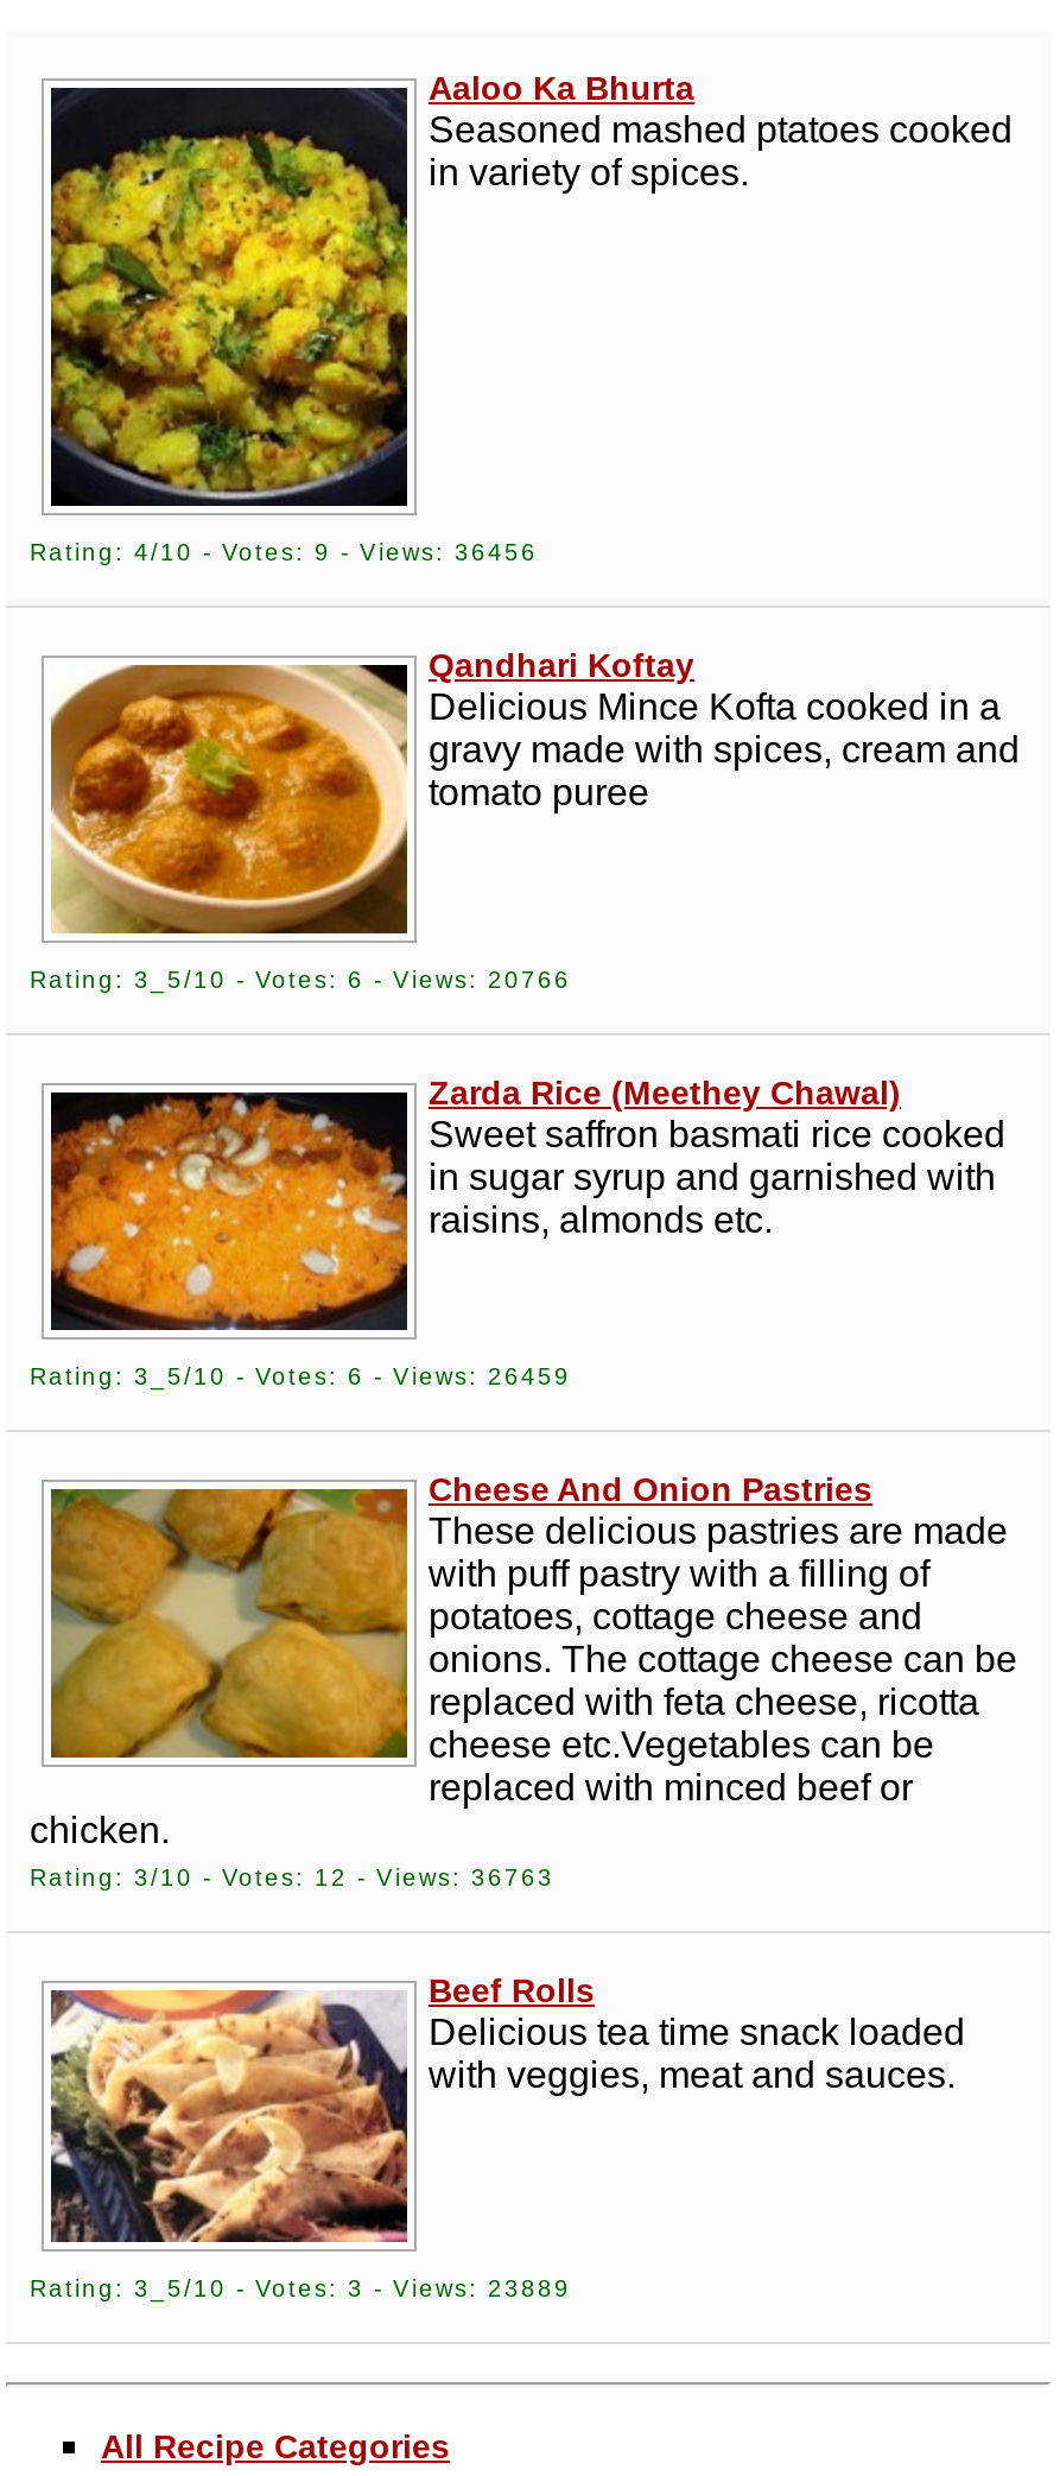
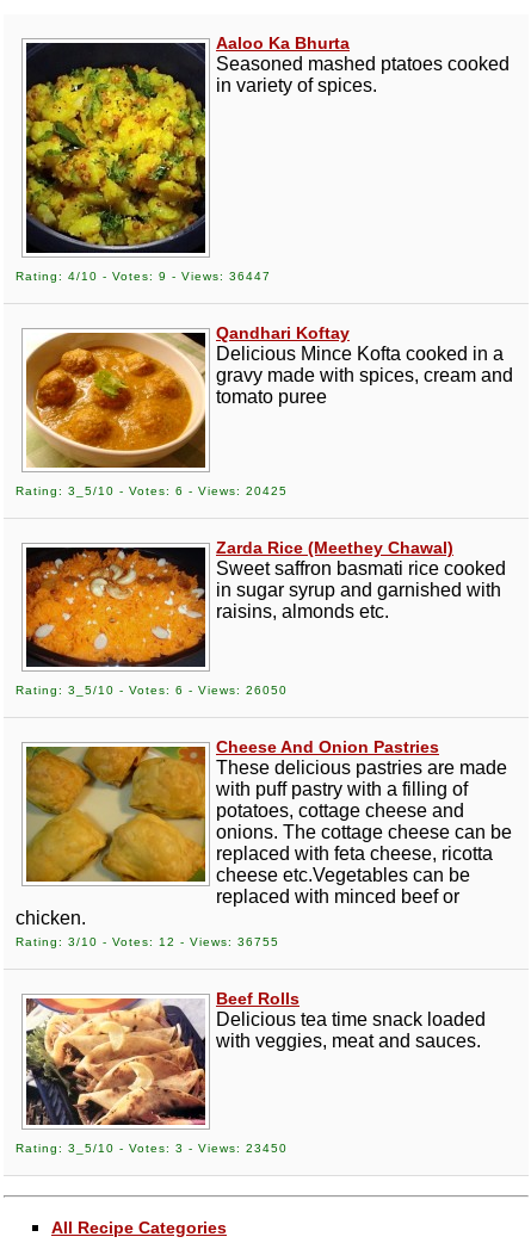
[30,539,538,565] Rating: 4/10 - Votes: 9 - Views: 36456 -> [16,270,271,283] Rating: 4/10 - Votes: 9 - Views: 36447
[30,967,571,993] Rating: 3_5/10 - Votes: 6 - Views: 20766 -> [16,484,288,497] Rating: 3_5/10 - Votes: 6 - Views: 20425
[30,1363,571,1389] Rating: 3_5/10 - Votes: 6 - Views: 26459 -> [16,684,288,697] Rating: 3_5/10 - Votes: 6 - Views: 26050
[30,1864,554,1891] Rating: 3/10 - Votes: 12 - Views: 36763 -> [16,935,279,948] Rating: 3/10 - Votes: 12 - Views: 36755
[30,2275,571,2301] Rating: 3_5/10 - Votes: 3 - Views: 23889 -> [16,1142,288,1155] Rating: 3_5/10 - Votes: 3 - Views: 23450

